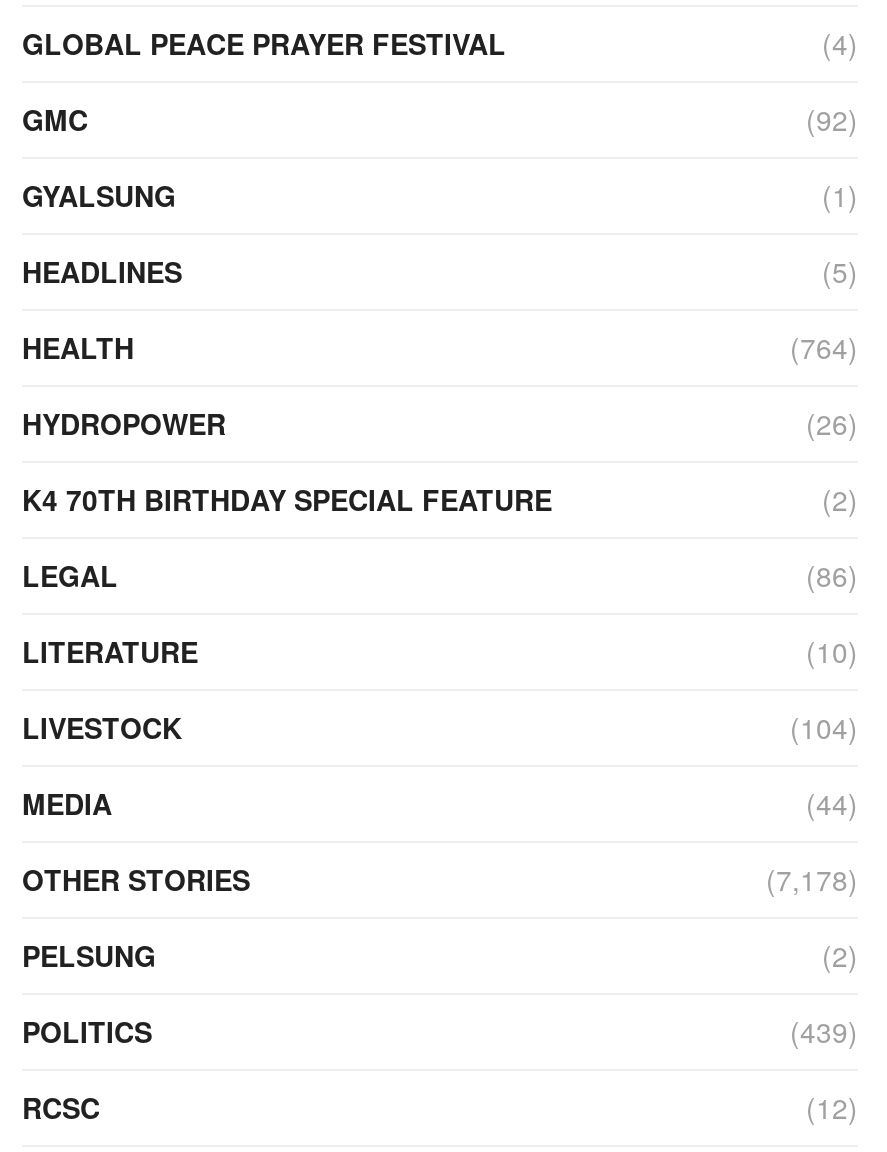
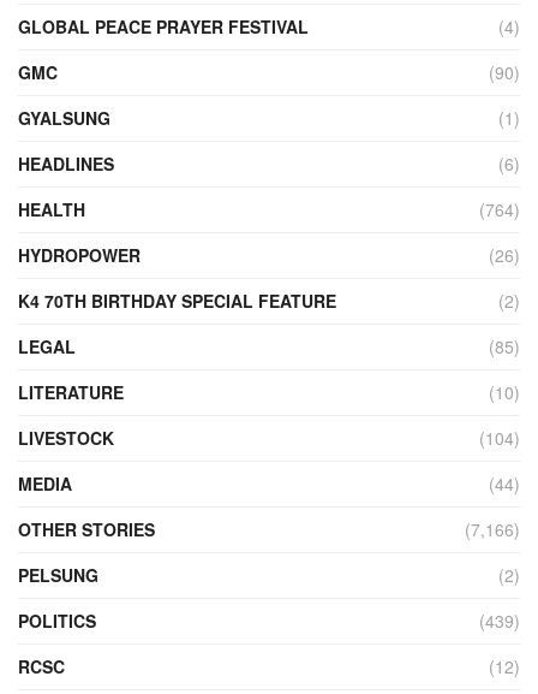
[806,99,858,139] (92) -> [489,60,520,84] (90)
[822,251,858,291] (5) -> [498,152,520,176] (6)
[806,555,858,595] (86) -> [489,334,520,358] (85)
[766,859,858,899] (7,178) -> [465,517,520,541] (7,166)

